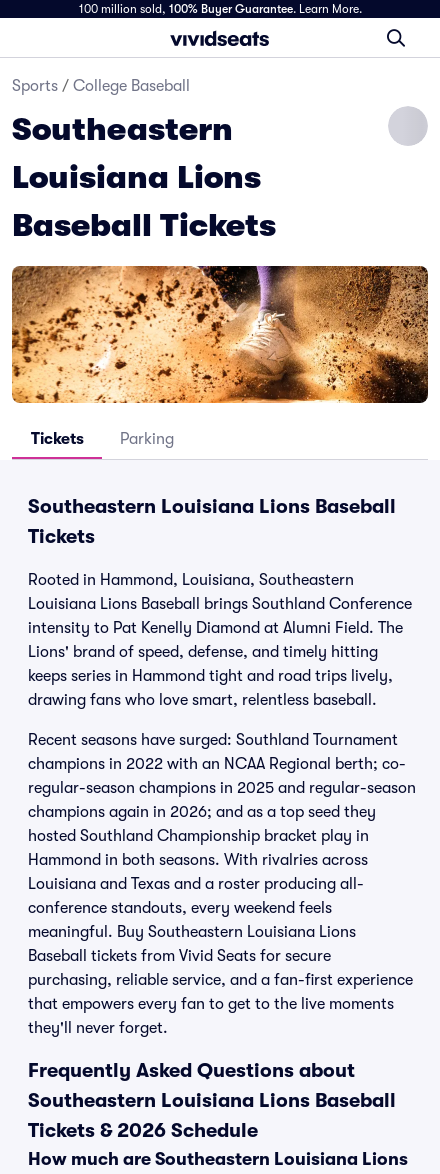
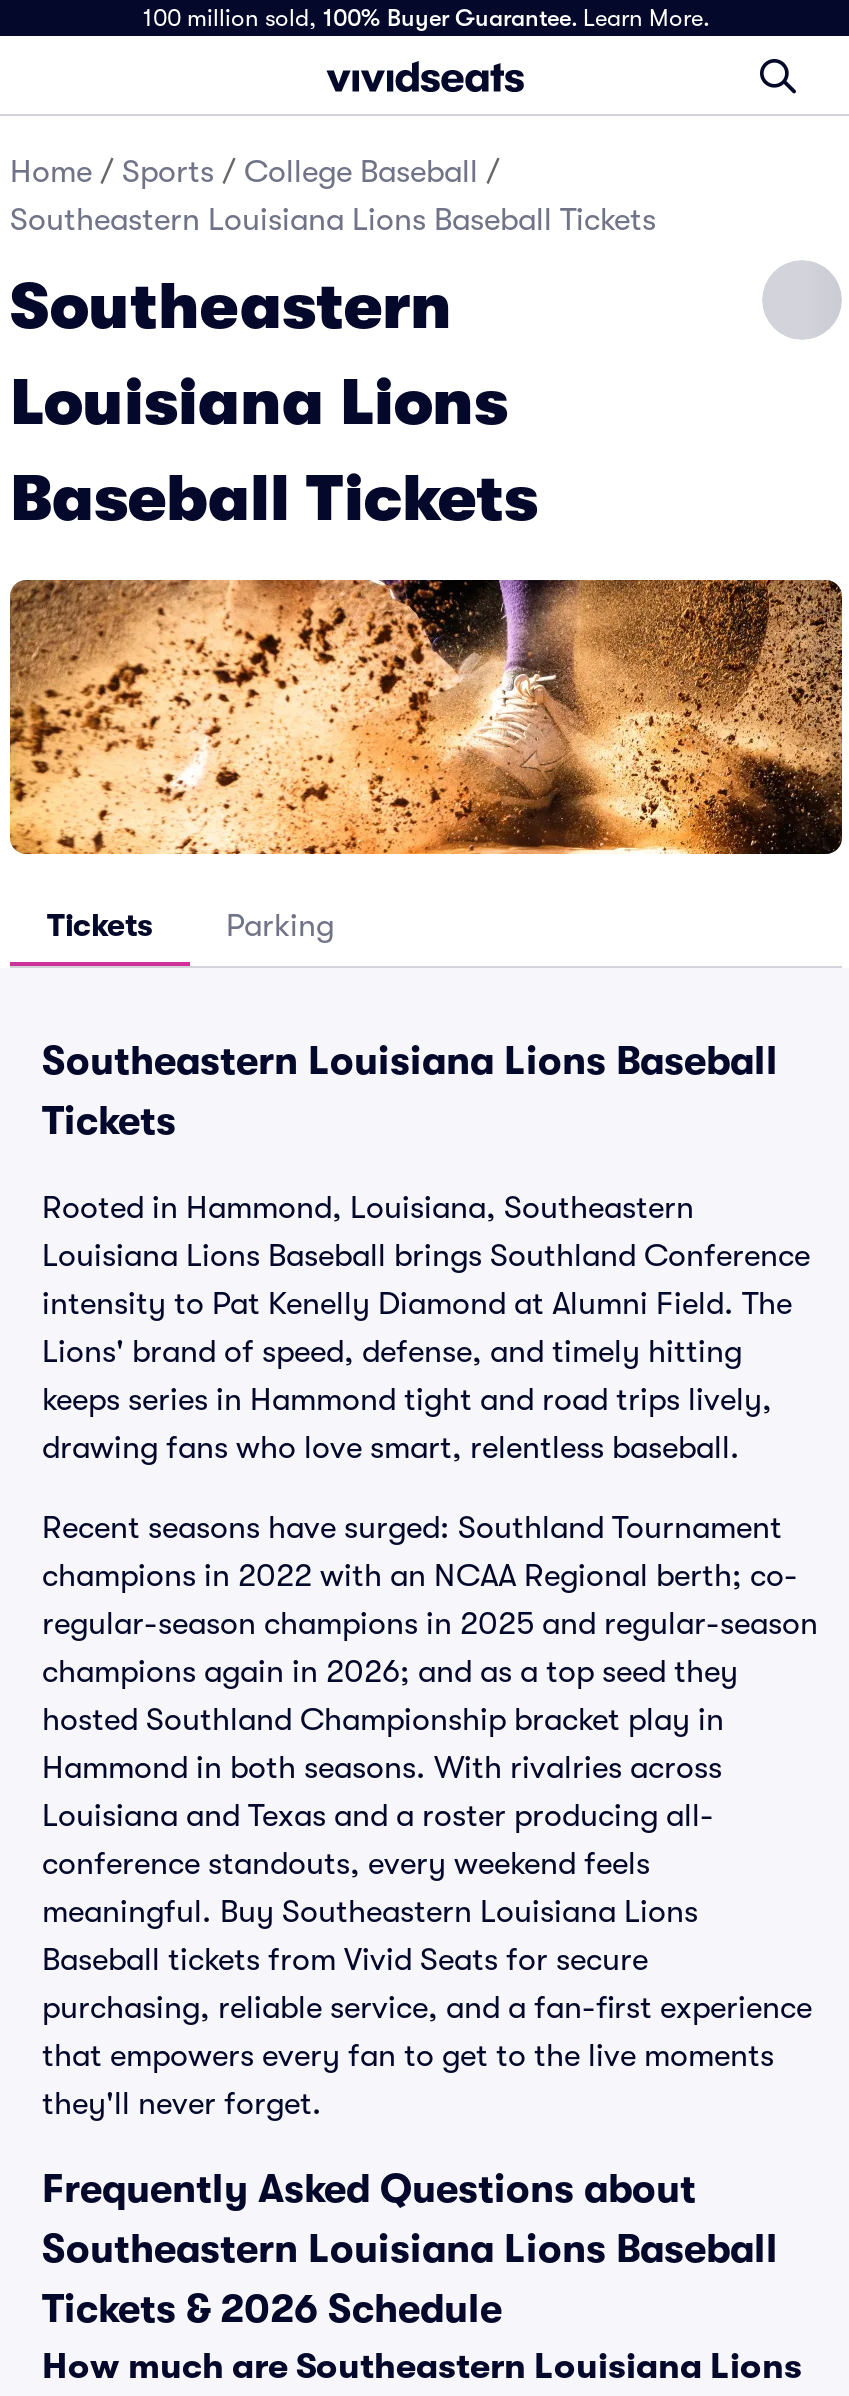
[12,77,190,95] Sports / College Baseball -> [10,154,656,238] Home / Sports / College Baseball / | Southeastern Louisiana Lions Baseball Tickets

